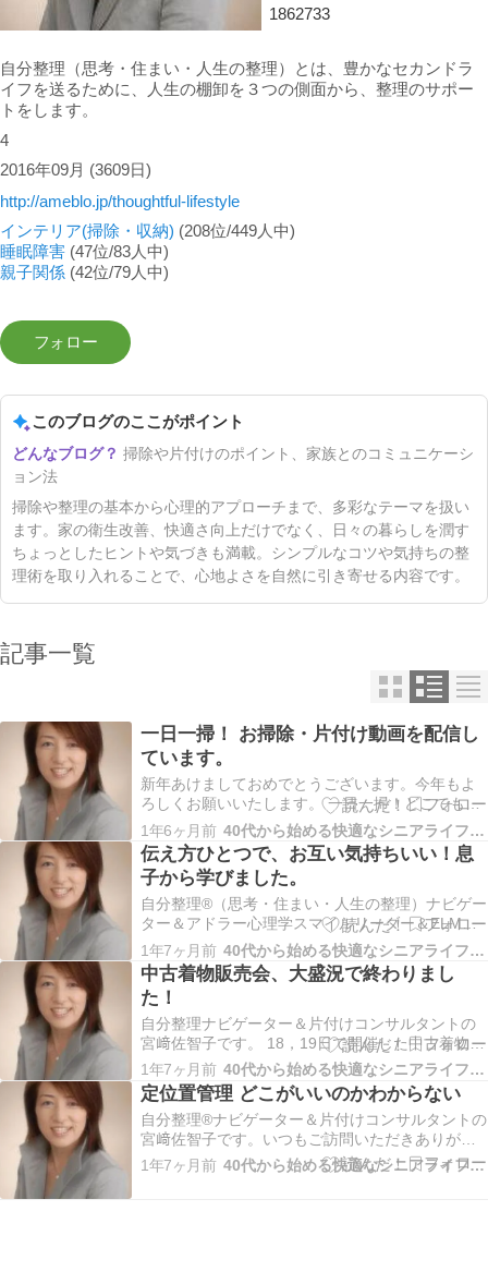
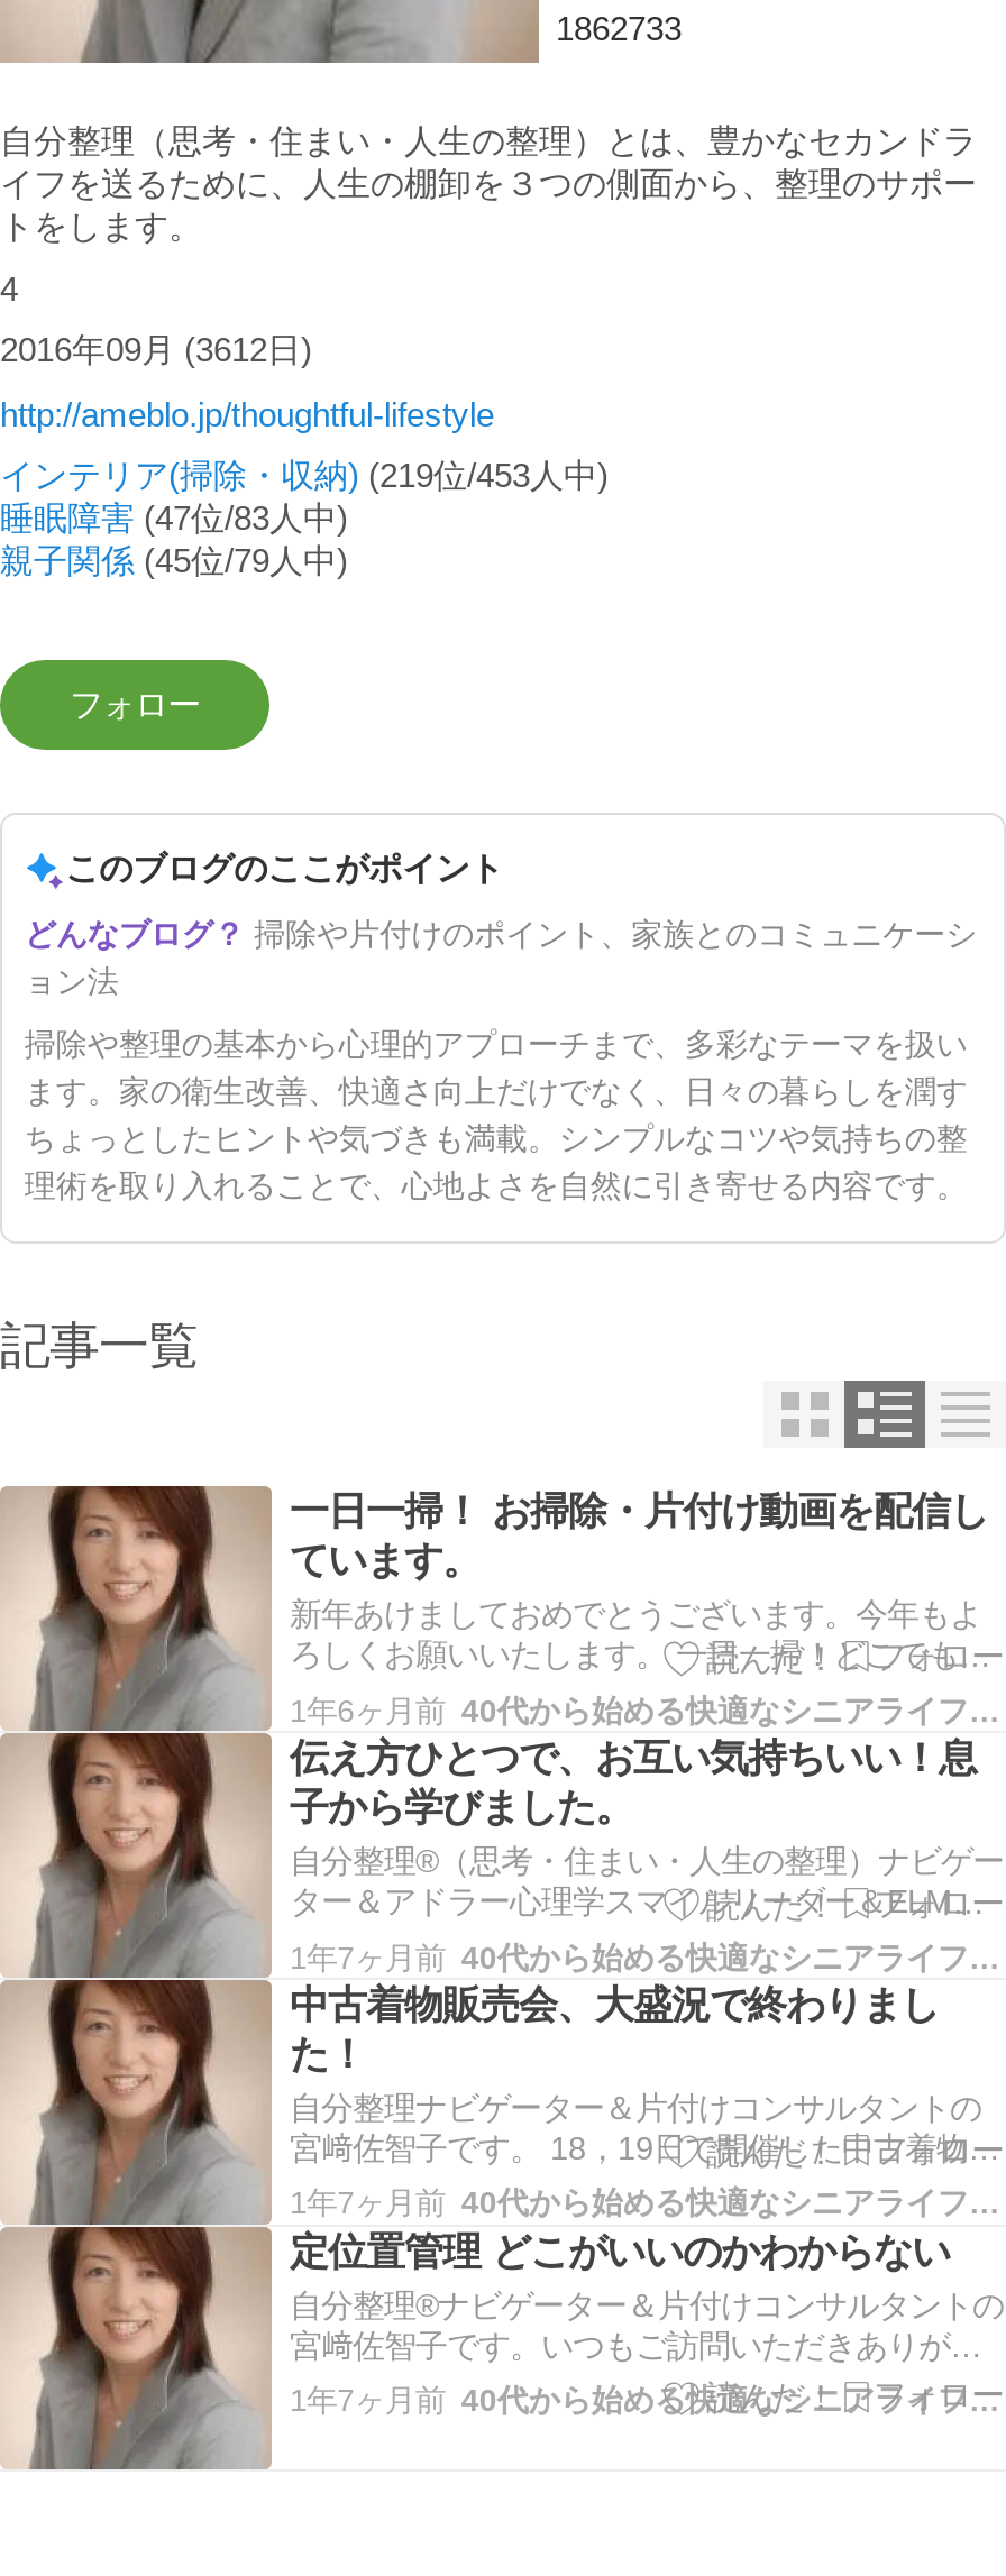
[0,160,151,179] 2016年09月 (3609日) -> [0,330,312,369] 2016年09月 (3612日)
[0,221,295,239] インテリア(掃除・収納) (208位/449人中) -> [0,455,609,493] インテリア(掃除・収納) (219位/453人中)
[0,262,169,281] 親子関係 (42位/79人中) -> [0,540,348,579] 親子関係 (45位/79人中)

